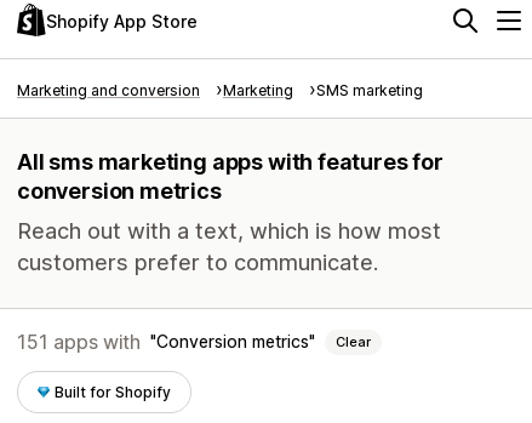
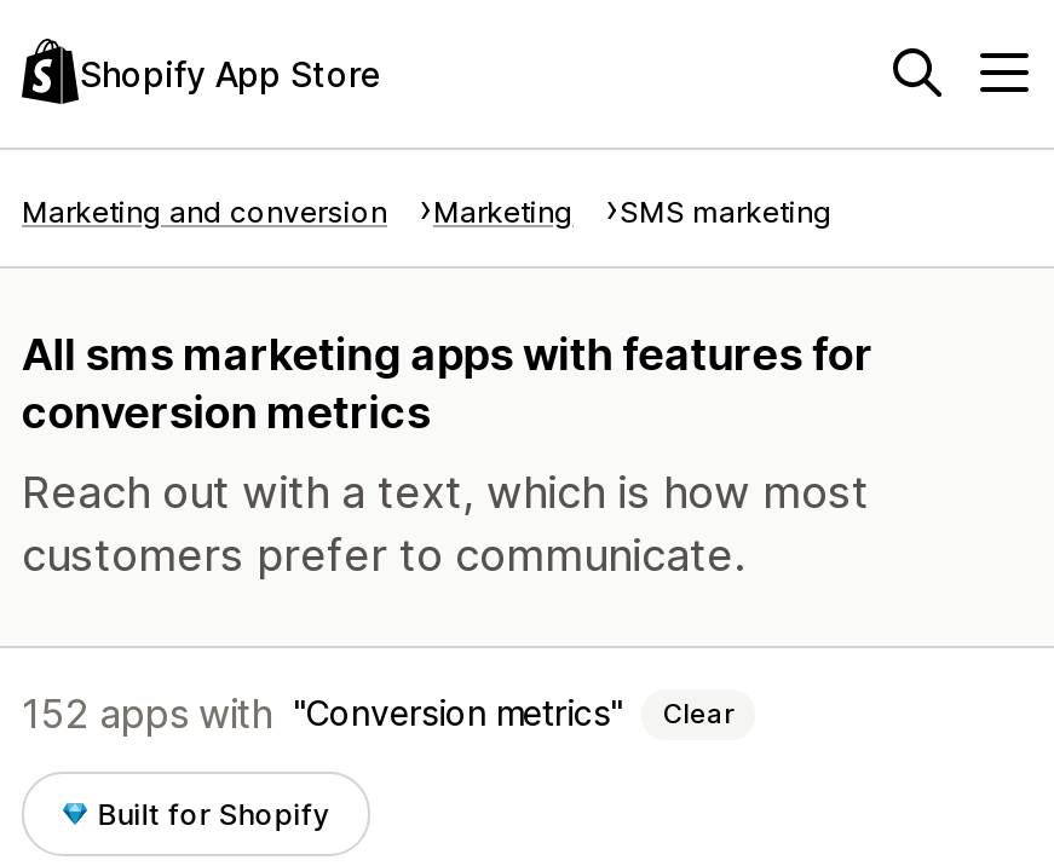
[17,330,371,354] 151 apps with Conversion metrics Clear -> [22,689,733,738] 152 apps with Conversion metrics Clear

